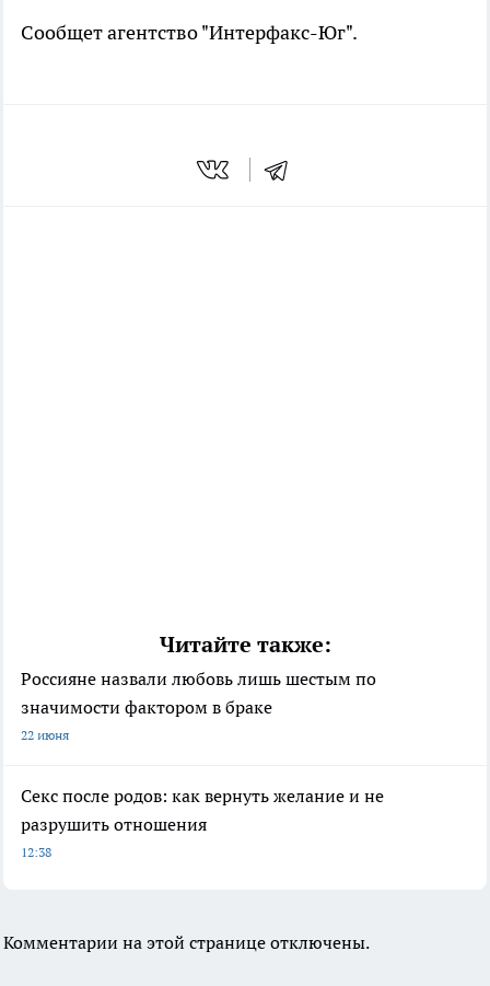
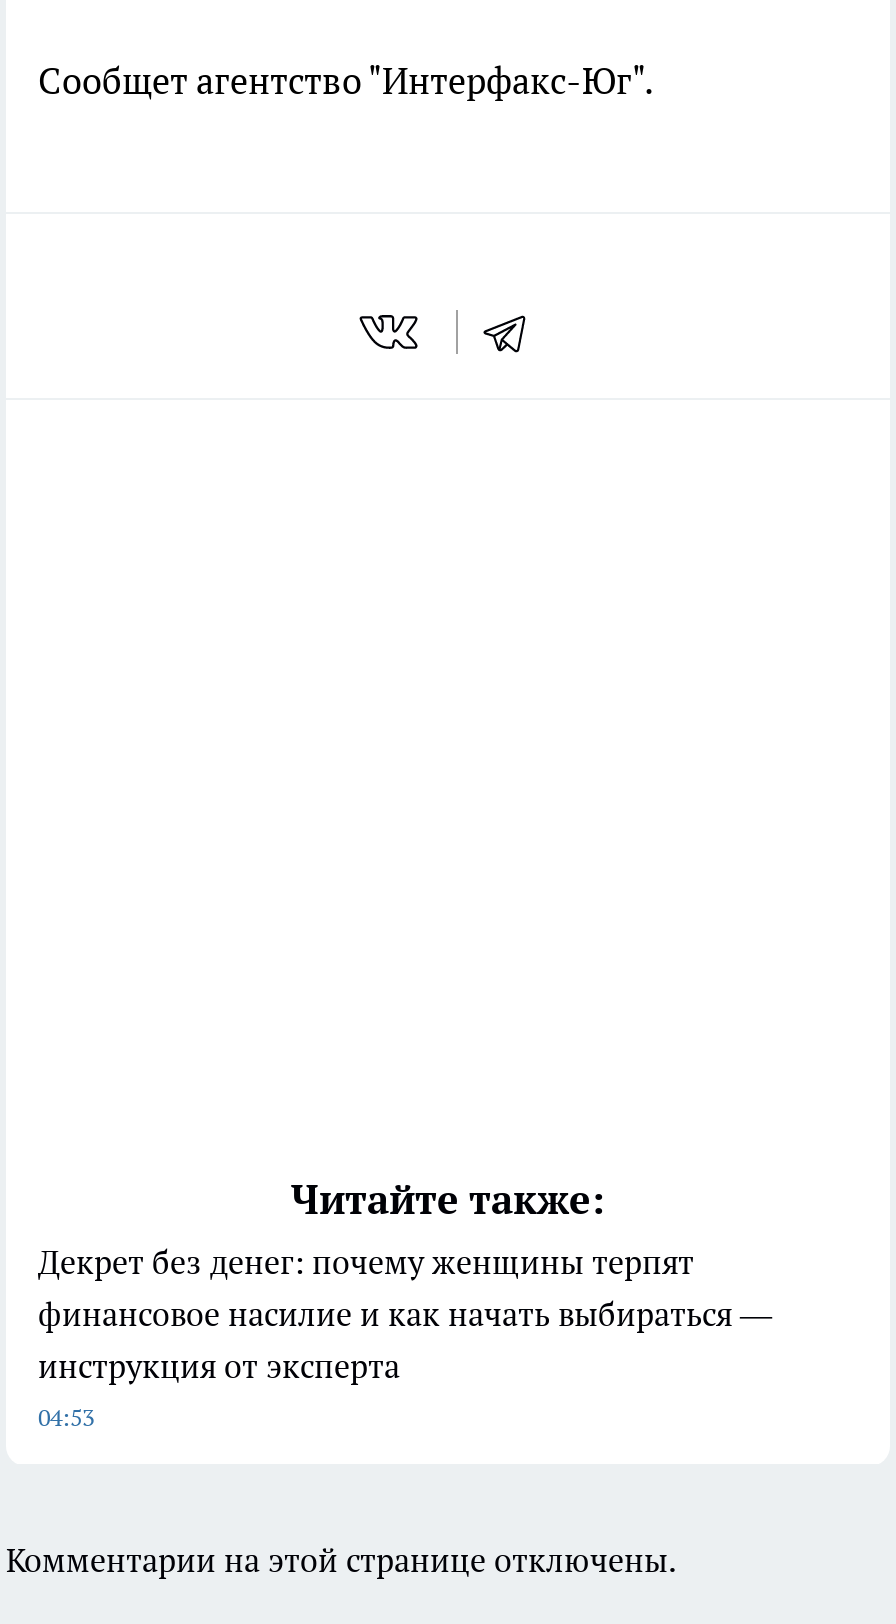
[21,668,384,860] Россияне назвали любовь лишь шестым по | значимости фактором в браке | 22 июня | Секс после родов: как вернуть желание и не | разрушить отношения | 12:38 -> [38,1242,772,1432] Декрет без денег: почему женщины терпят | финансовое насилие и как начать выбираться — | инструкция от эксперта | 04:53

